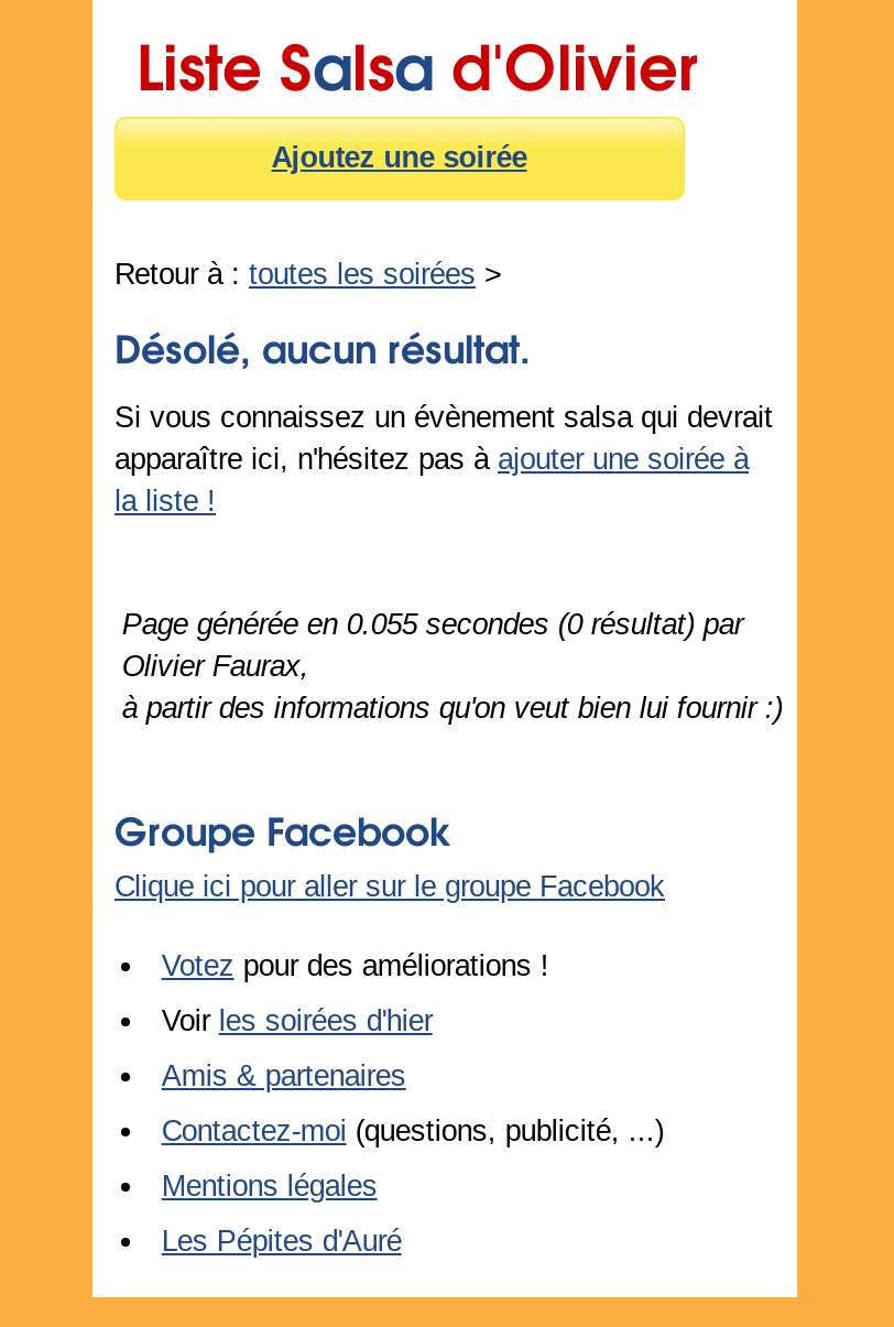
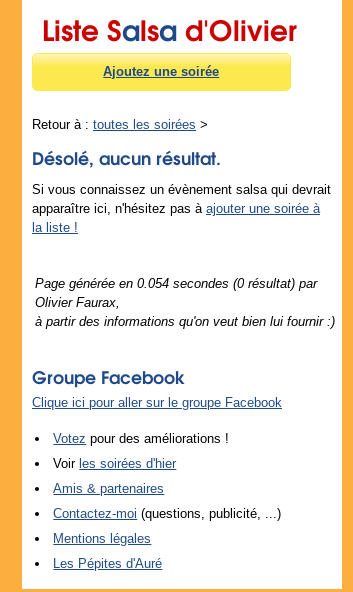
[122,609,743,642] Page générée en 0.055 secondes (0 résultat) par -> [35,276,317,291] Page générée en 0.054 secondes (0 résultat) par

